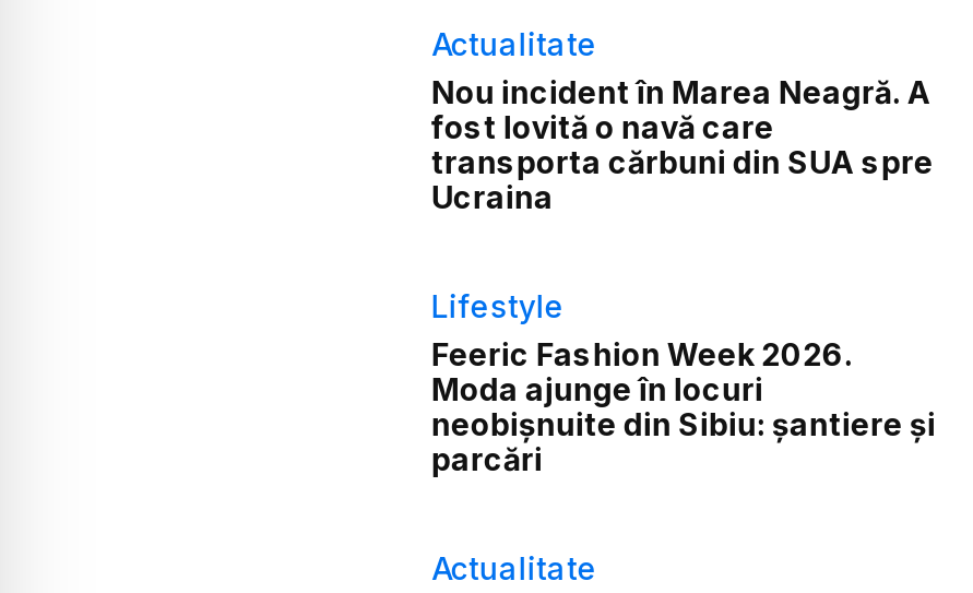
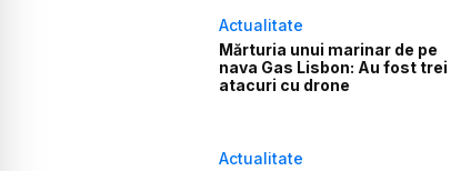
[431,72,936,477] Nou incident în Marea Neagră. A | fost lovită o navă care | transporta cărbuni din SUA spre | Ucraina | Lifestyle | Feeric Fashion Week 2026. | Moda ajunge în locuri | neobișnuite din Sibiu: șantiere și | parcări -> [219,40,448,94] Mărturia unui marinar de pe | nava Gas Lisbon: Au fost trei | atacuri cu drone

